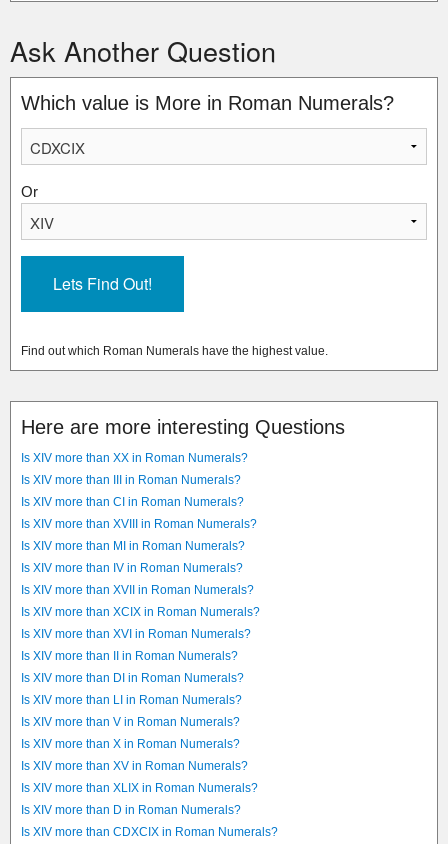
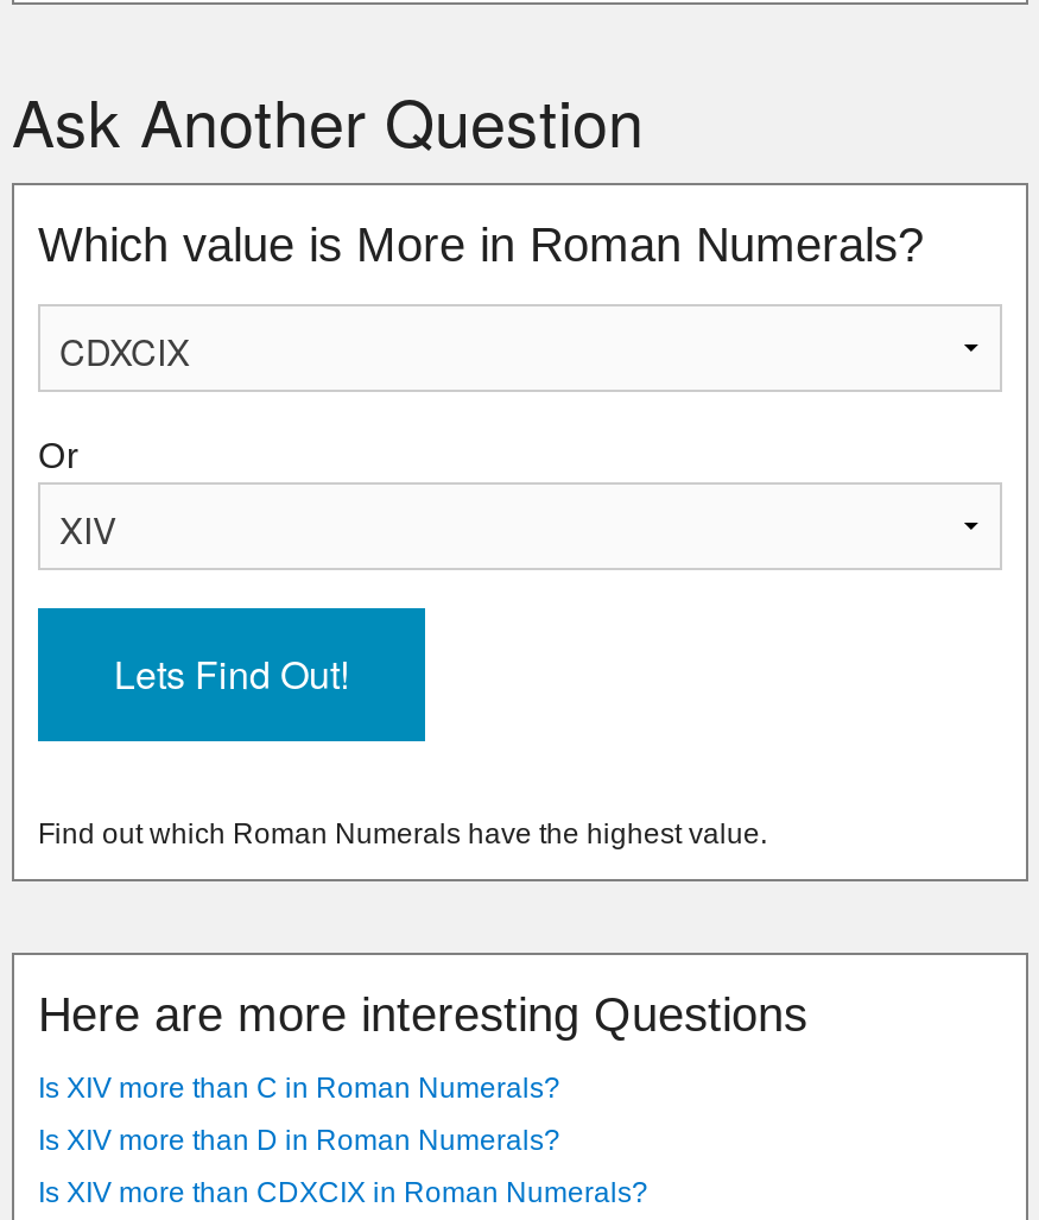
[21,451,260,795] Is XIV more than XX in Roman Numerals? | Is XIV more than III in Roman Numerals? | Is XIV more than CI in Roman Numerals? | Is XIV more than XVIII in Roman Numerals? | Is XIV more than MI in Roman Numerals? | Is XIV more than IV in Roman Numerals? | Is XIV more than XVII in Roman Numerals? | Is XIV more than XCIX in Roman Numerals? | Is XIV more than XVI in Roman Numerals? | Is XIV more than II in Roman Numerals? | Is XIV more than DI in Roman Numerals? | Is XIV more than LI in Roman Numerals? | Is XIV more than V in Roman Numerals? | Is XIV more than X in Roman Numerals? | Is XIV more than XV in Roman Numerals? | Is XIV more than XLIX in Roman Numerals? -> [38,1072,560,1105] Is XIV more than C in Roman Numerals?

